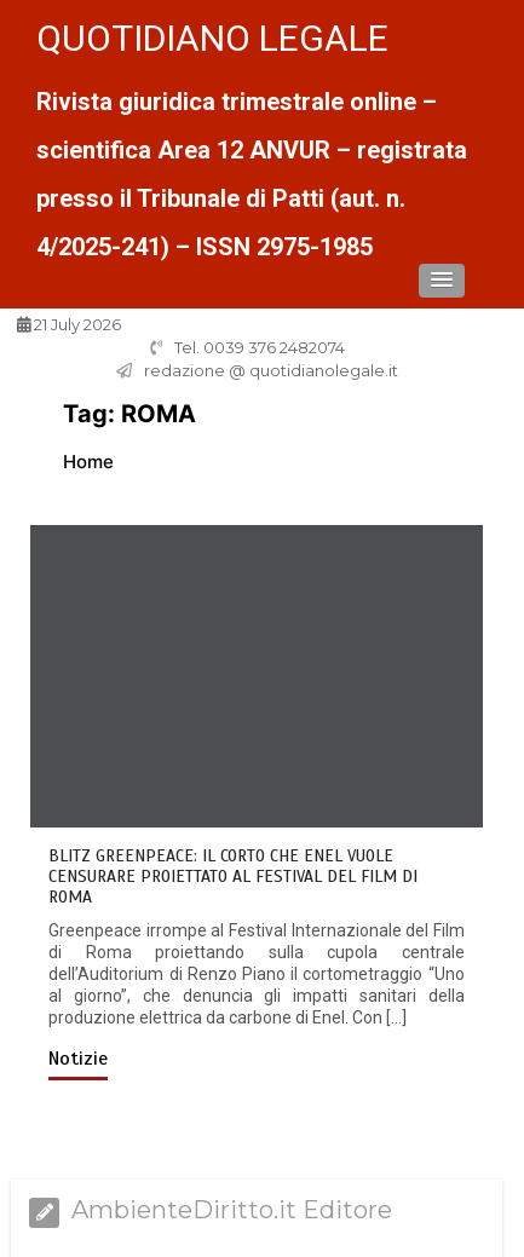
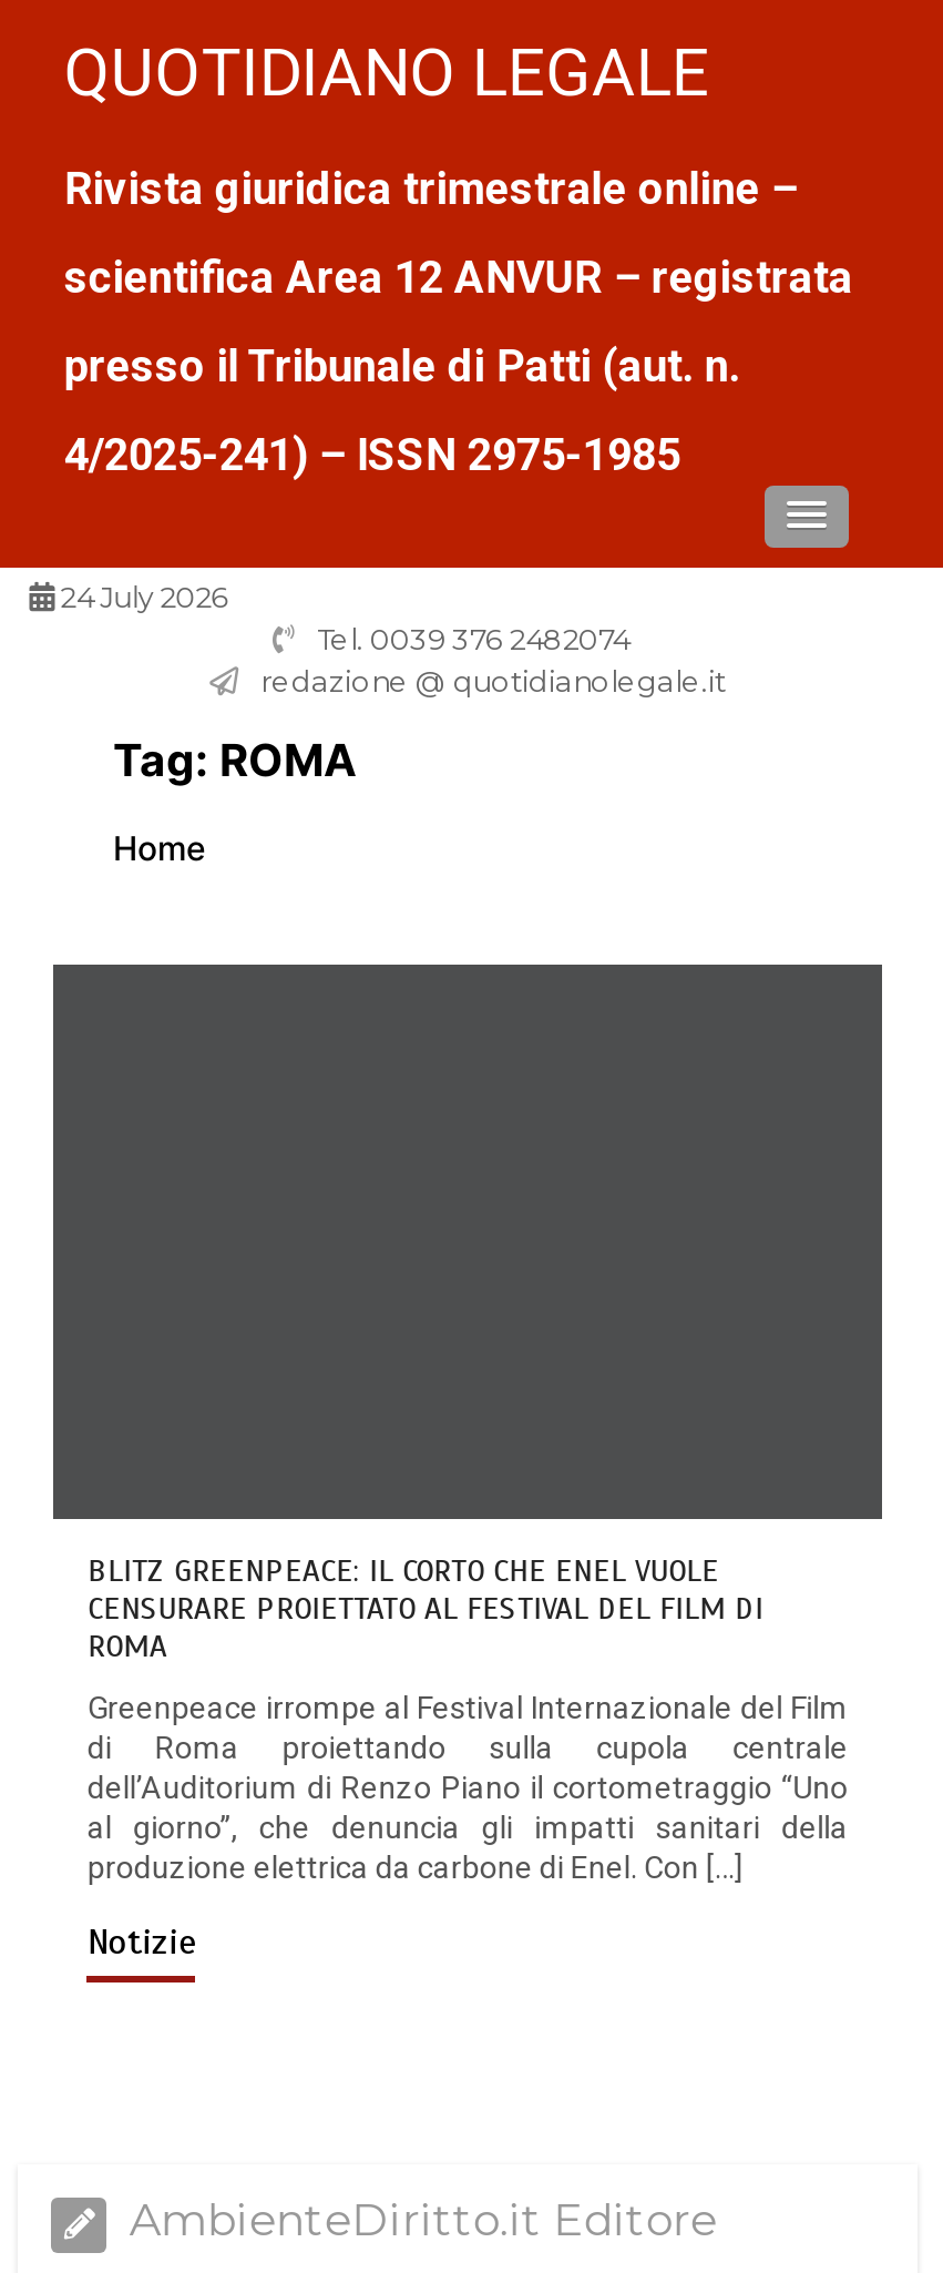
[30,315,121,334] 21 July 2026 -> [54,580,229,615] 24 July 2026

